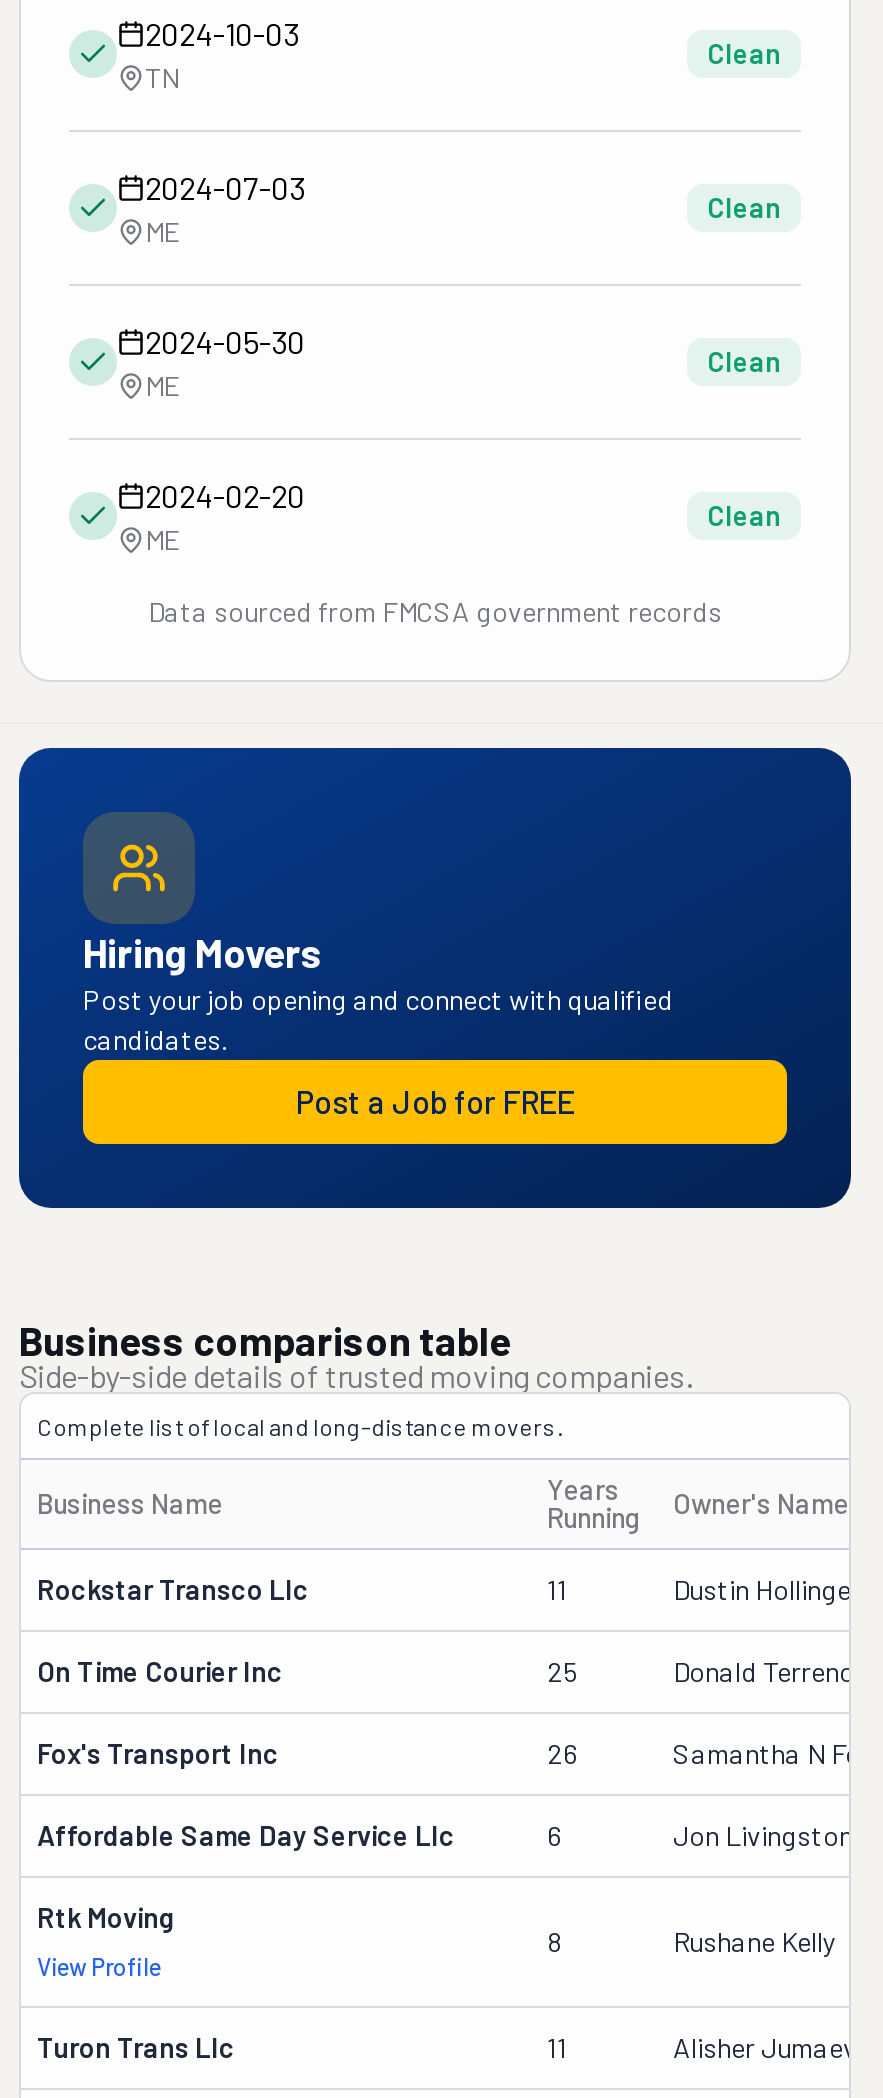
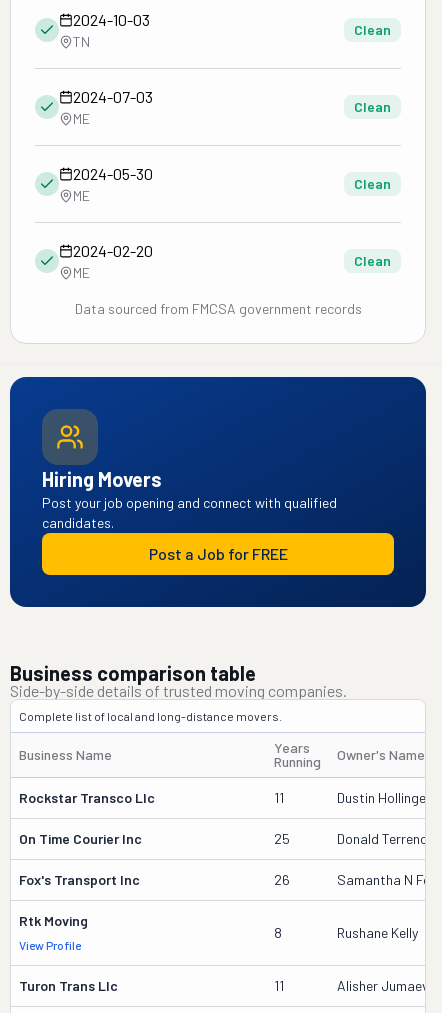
[37,1818,853,1852] Affordable Same Day Service Llc | 6 | Jon Livingston -> none

